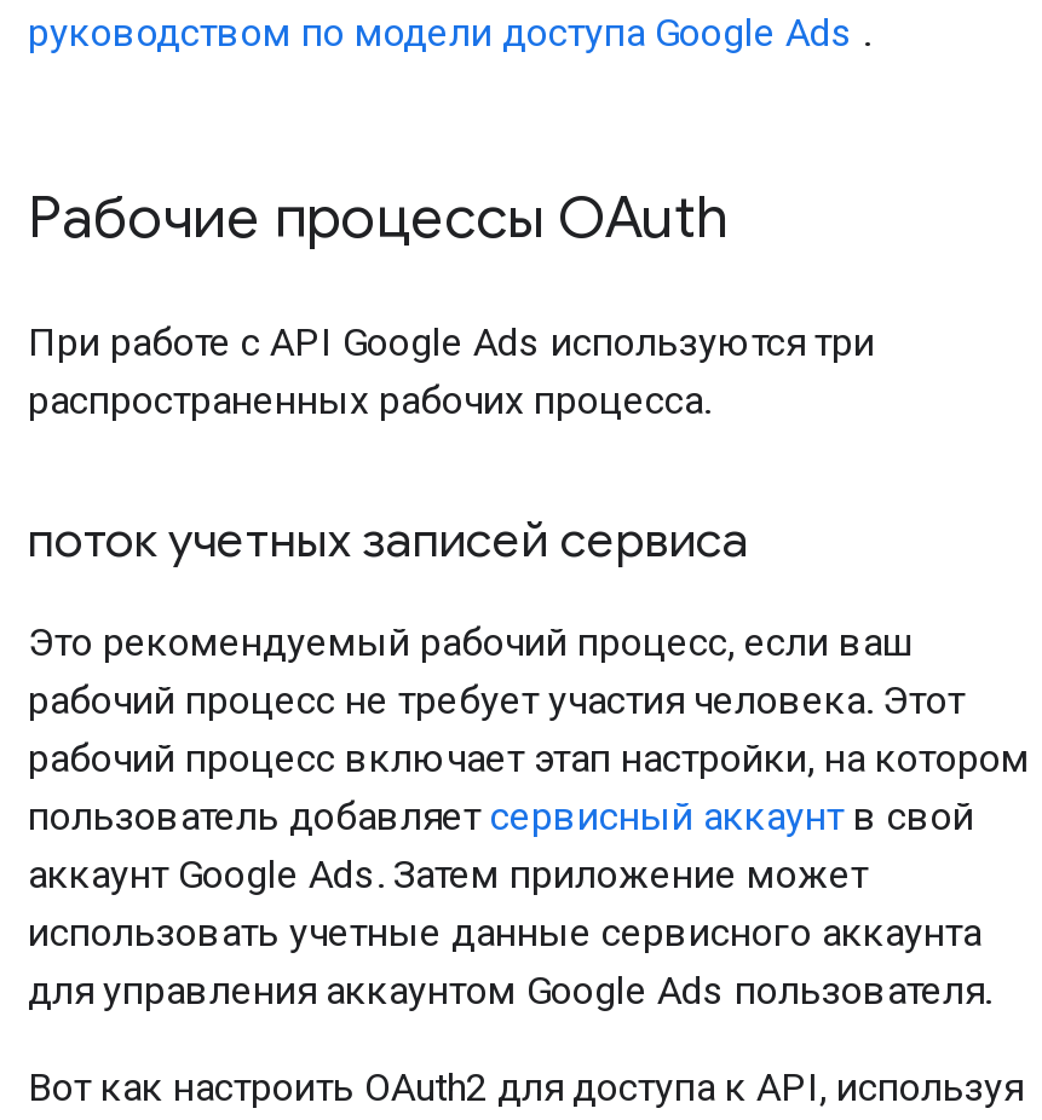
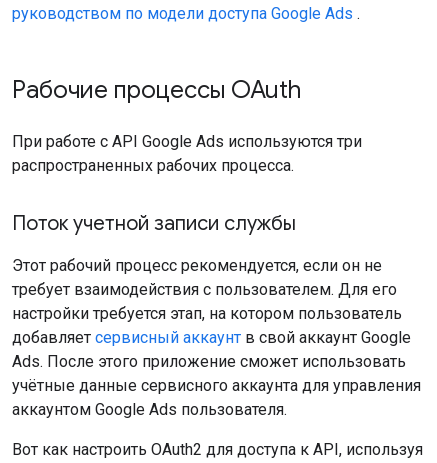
[28,510,749,571] поток учетных записей сервиса -> [12,211,296,236] Поток учетной записи службы
[28,619,1030,1014] Это рекомендуемый рабочий процесс, если ваш | рабочий процесс не требует участия человека. Этот | рабочий процесс включает этап настройки, на котором | пользователь добавляет сервисный аккаунт в свой | аккаунт Google Ads. Затем приложение может | использовать учетные данные сервисного аккаунта | для управления аккаунтом Google Ads пользователя. -> [12,256,421,419] Этот рабочий процесс рекомендуется, если он не | требует взаимодействия с пользователем. Для его | настройки требуется этап, на котором пользователь | добавляет сервисный аккаунт в свой аккаунт Google | Ads. После этого приложение сможет использовать | учётные данные сервисного аккаунта для управления | аккаунтом Google Ads пользователя.

